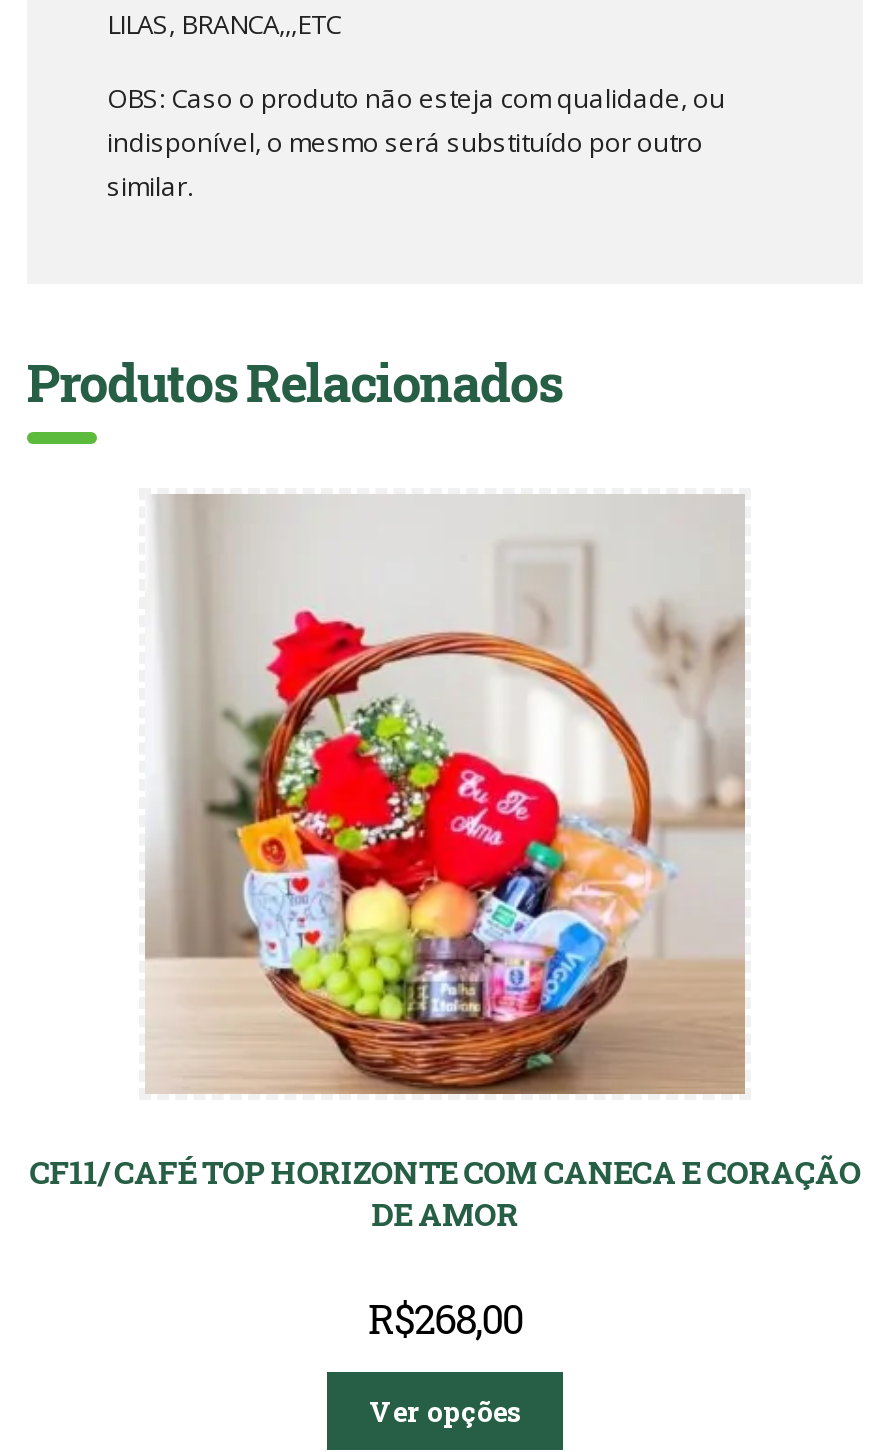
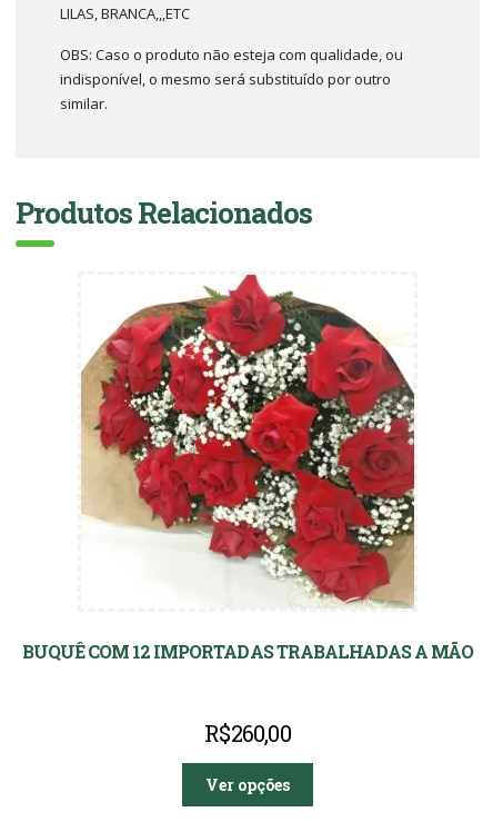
[29,494,861,1234] [image] | CF11/ CAFÉ TOP HORIZONTE COM CANECA E CORAÇÃO | DE AMOR -> [22,274,473,663] [image] | BUQUÊ COM 12 IMPORTADAS TRABALHADAS A MÃO
[367,1292,523,1344] R$268,00 -> [205,719,291,747] R$260,00

